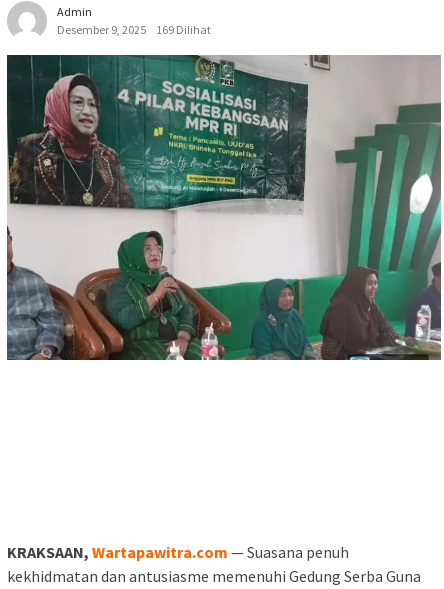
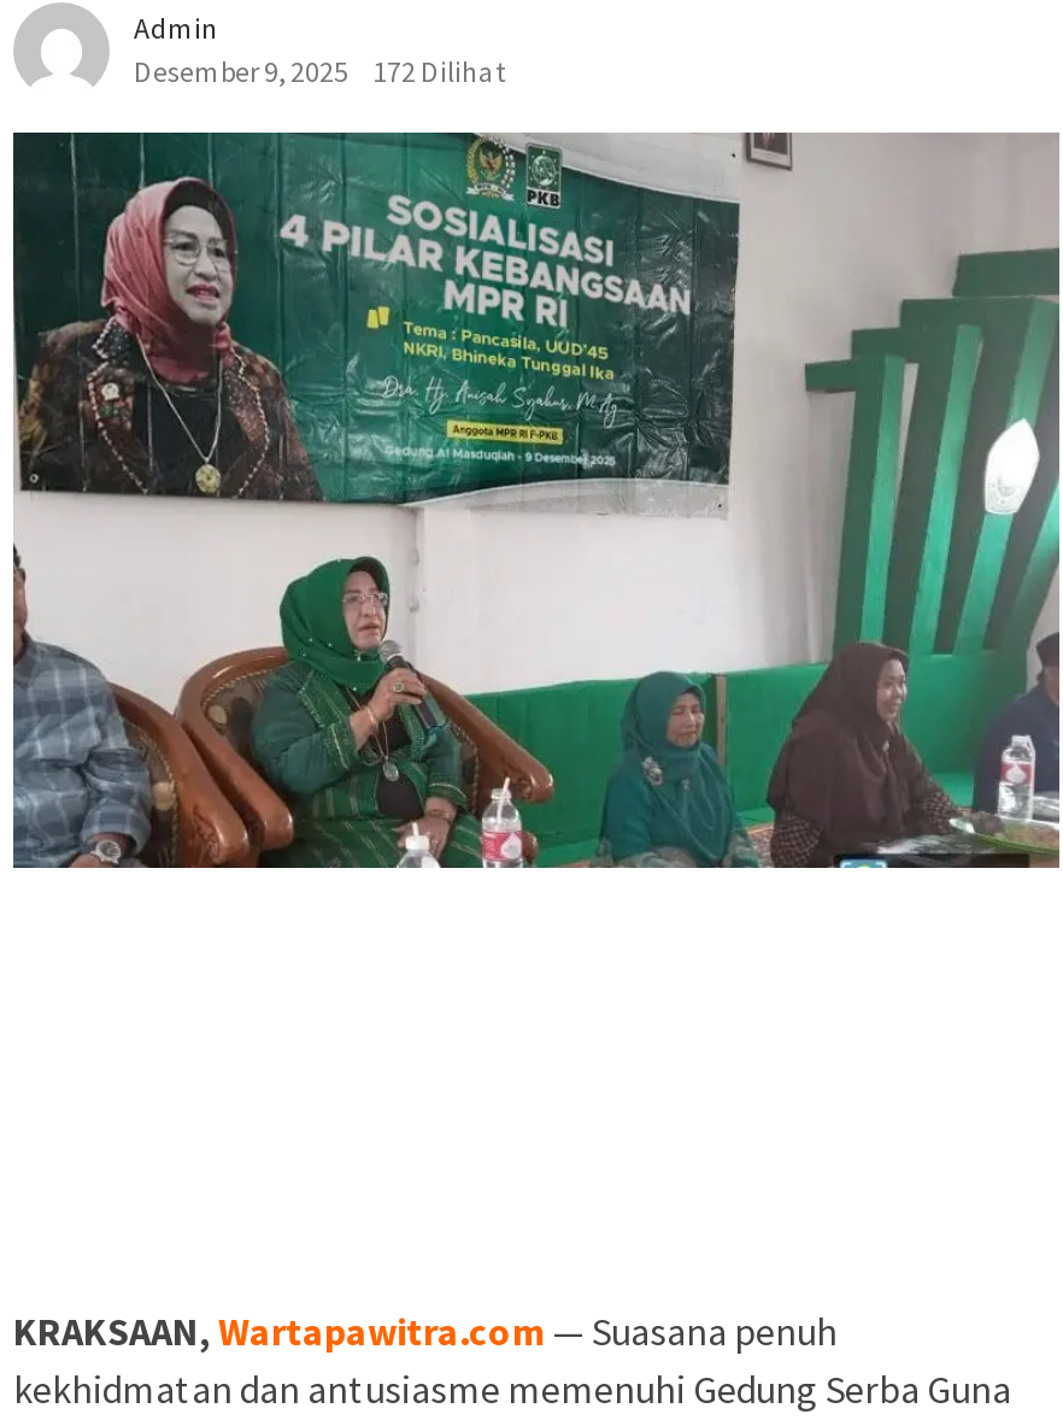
[57,22,211,37] Desember 9, 2025 169 Dilihat -> [134,54,505,90] Desember 9, 2025 172 Dilihat

